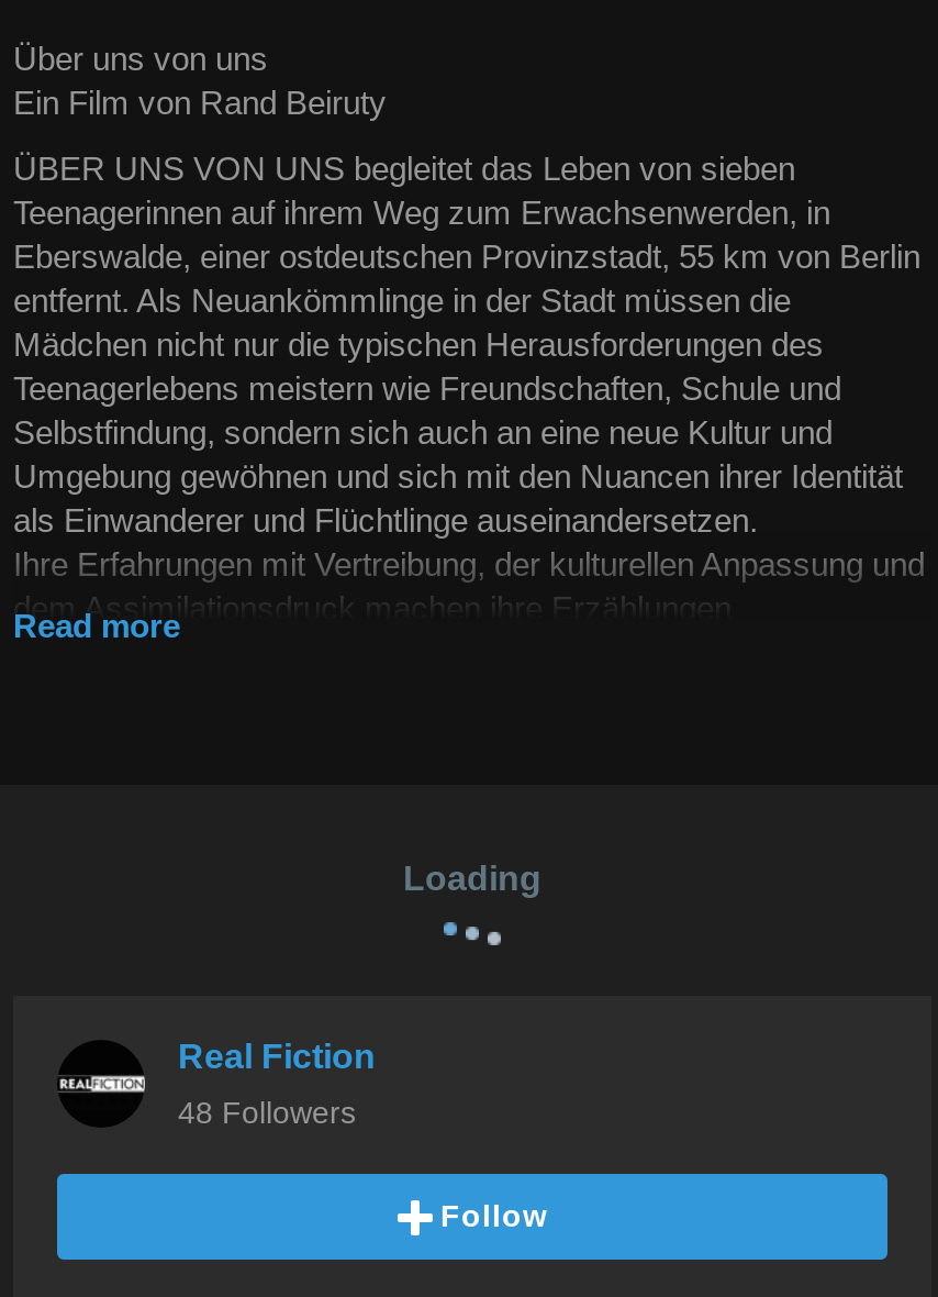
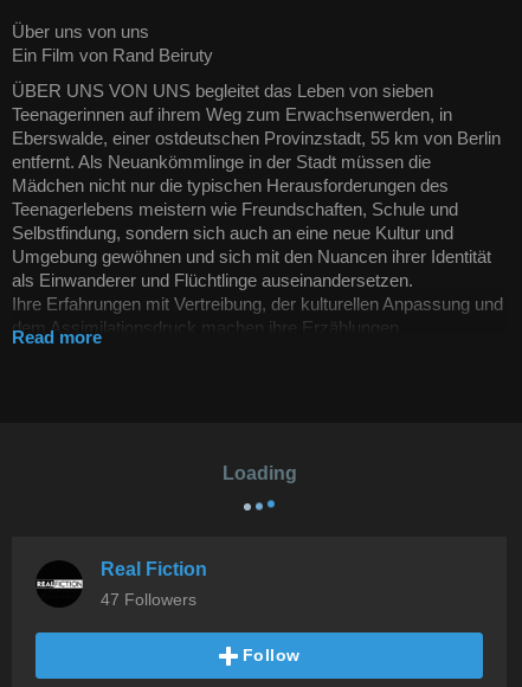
[178,1095,356,1130] 48 Followers -> [101,590,196,609] 47 Followers

